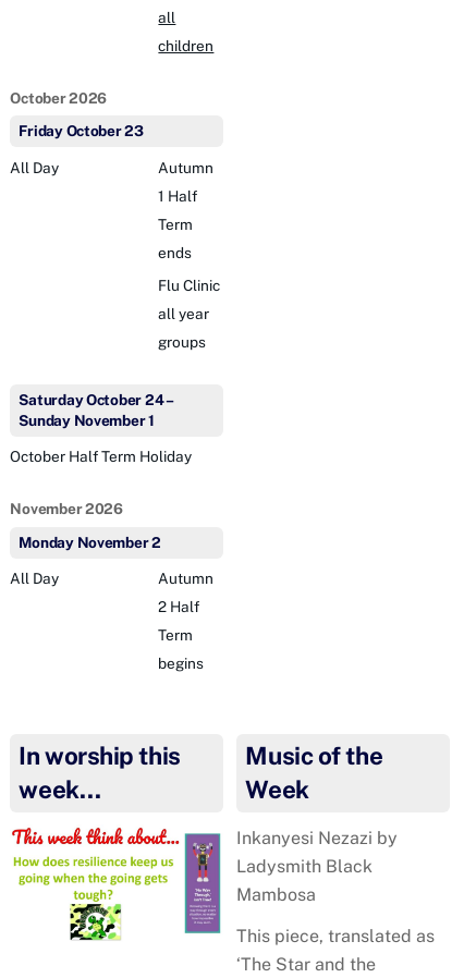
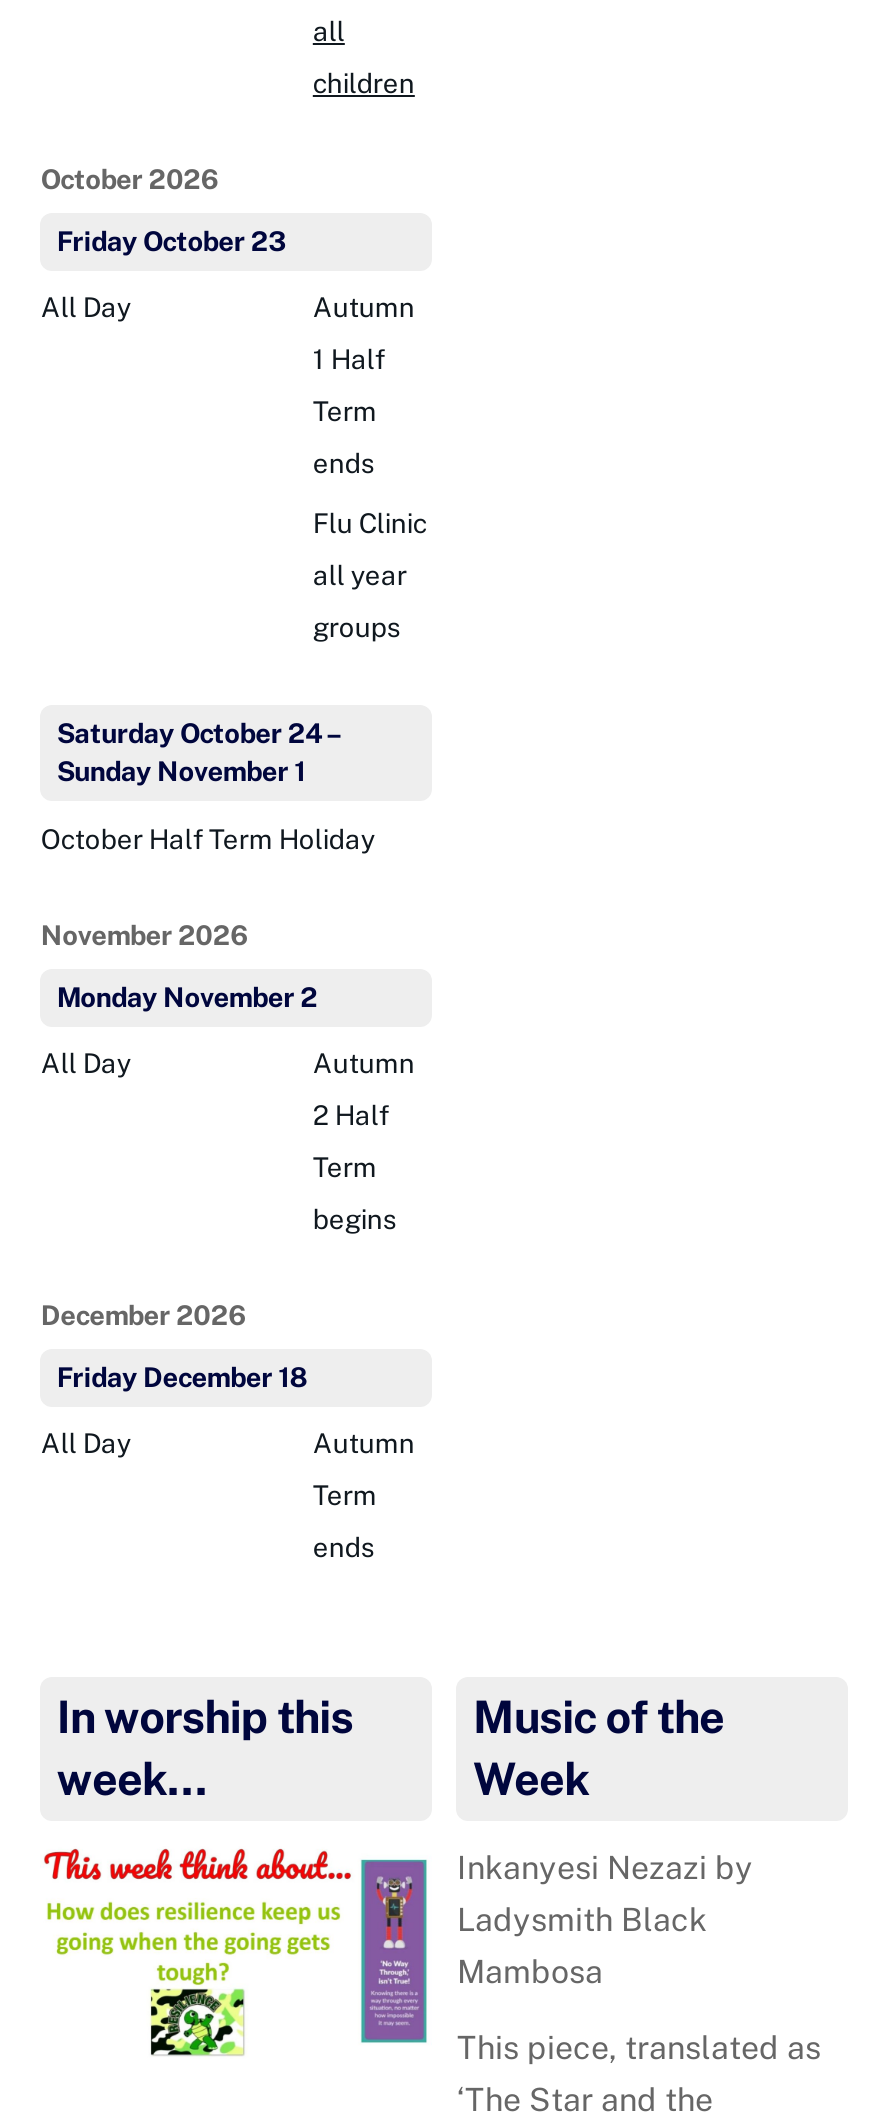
none -> [41,1299,415,1563] December 2026 | Friday December 18 | All Day | Autumn | Term | ends

